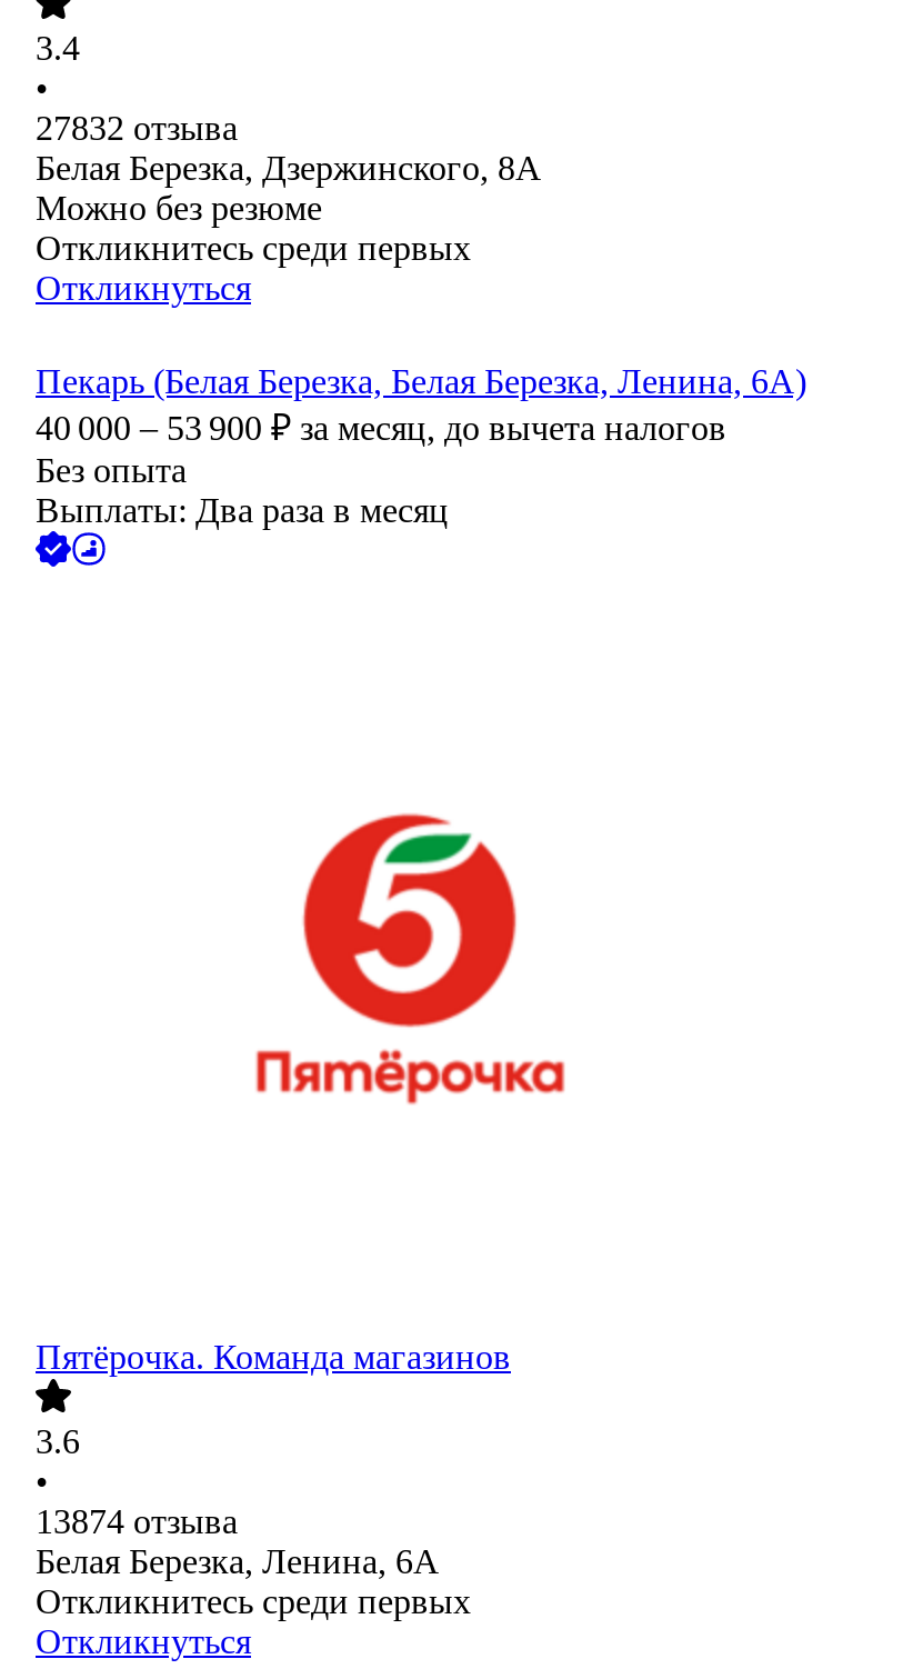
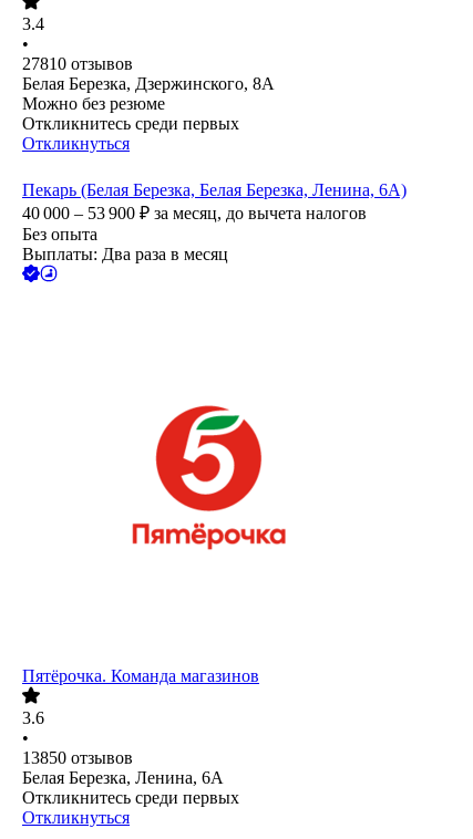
[36,110,238,148] 27832 отзыва -> [22,55,133,74] 27810 отзывов
[36,1503,238,1541] 13874 отзыва -> [22,749,133,768] 13850 отзывов

